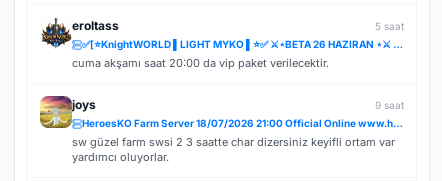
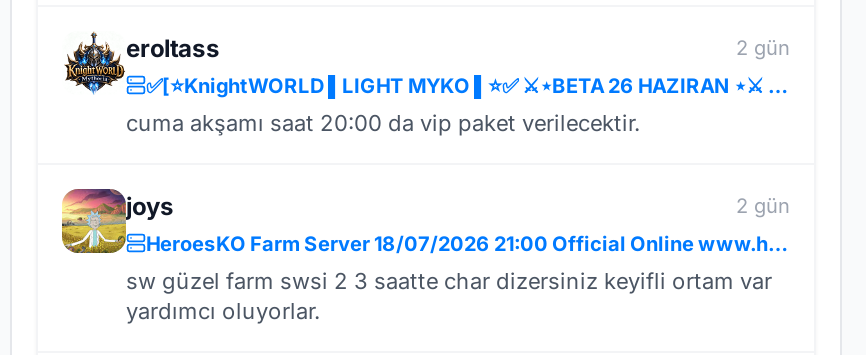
[375,20,404,32] 5 saat -> [736,35,790,59] 2 gün
[375,99,404,111] 9 saat -> [736,193,790,217] 2 gün

